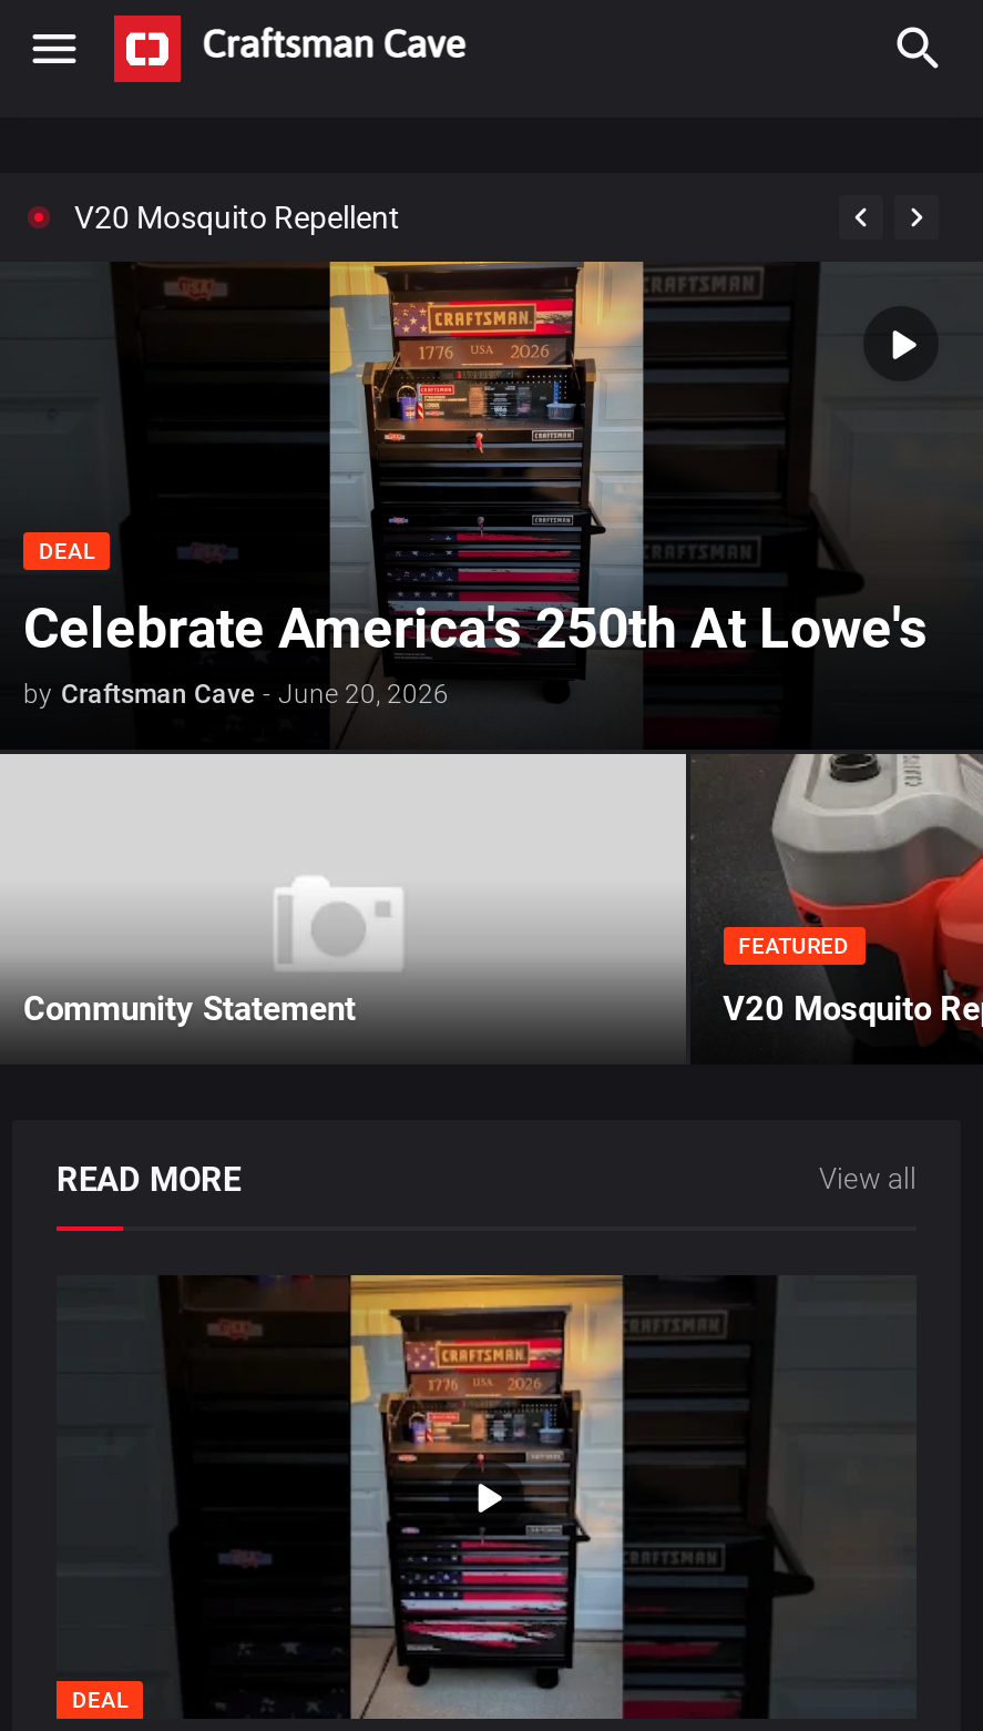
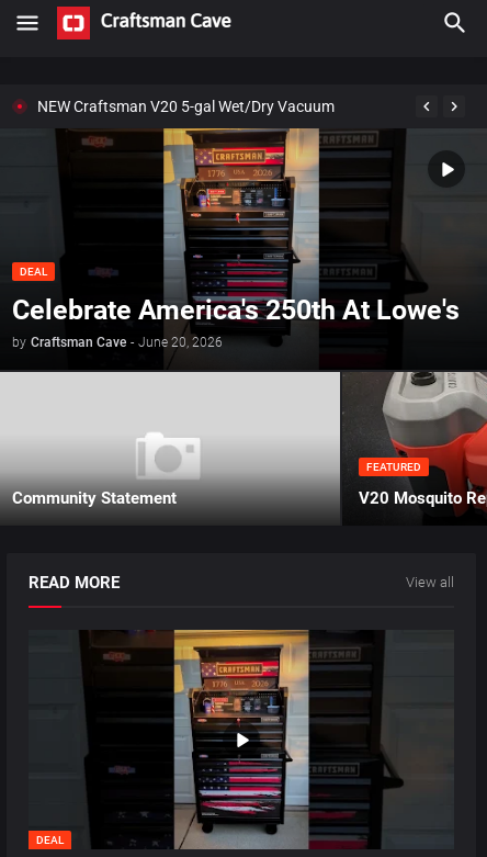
[74,200,400,235] V20 Mosquito Repellent -> [37,98,335,115] NEW Craftsman V20 5-gal Wet/Dry Vacuum

